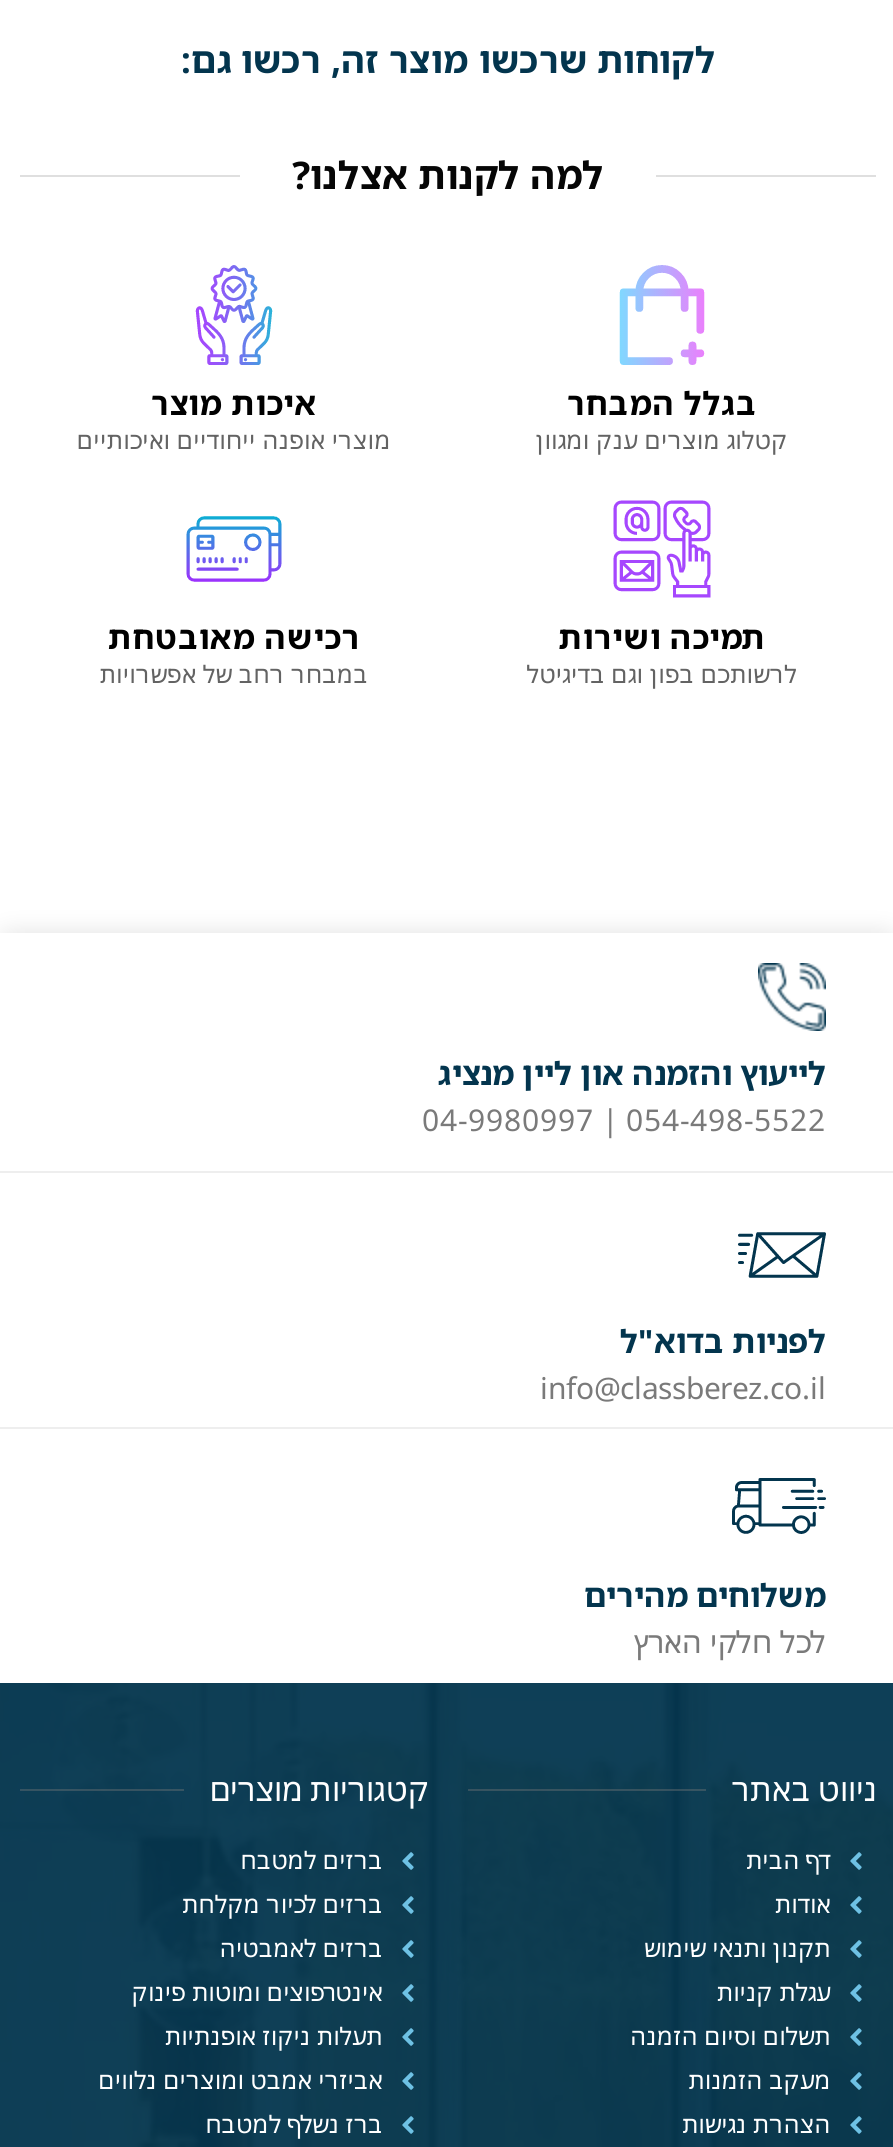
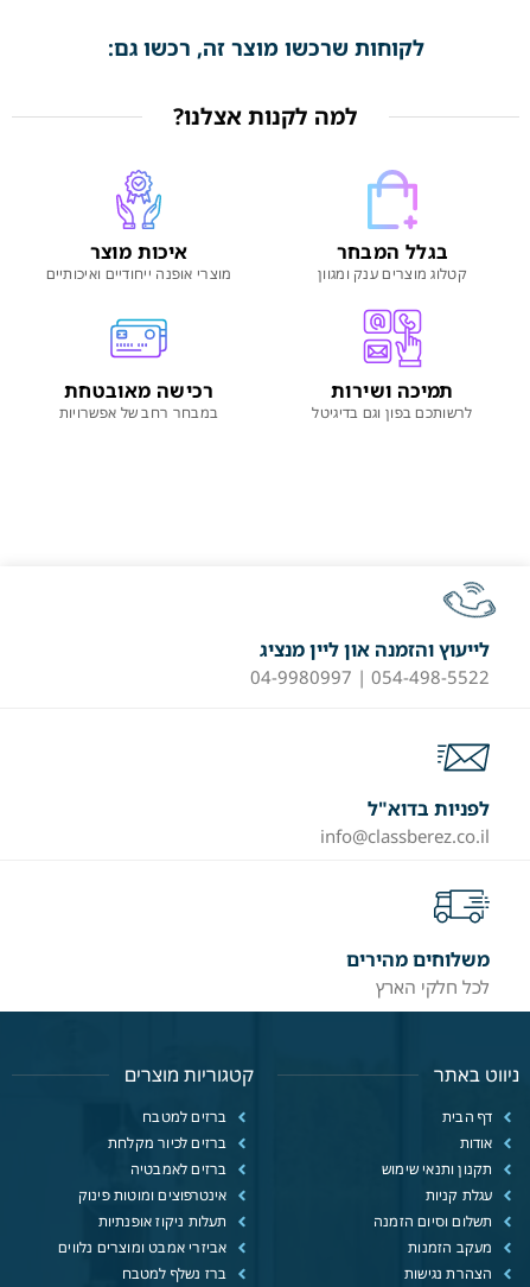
[748,959,836,1033] [image] -> [442,581,497,625] [image]

